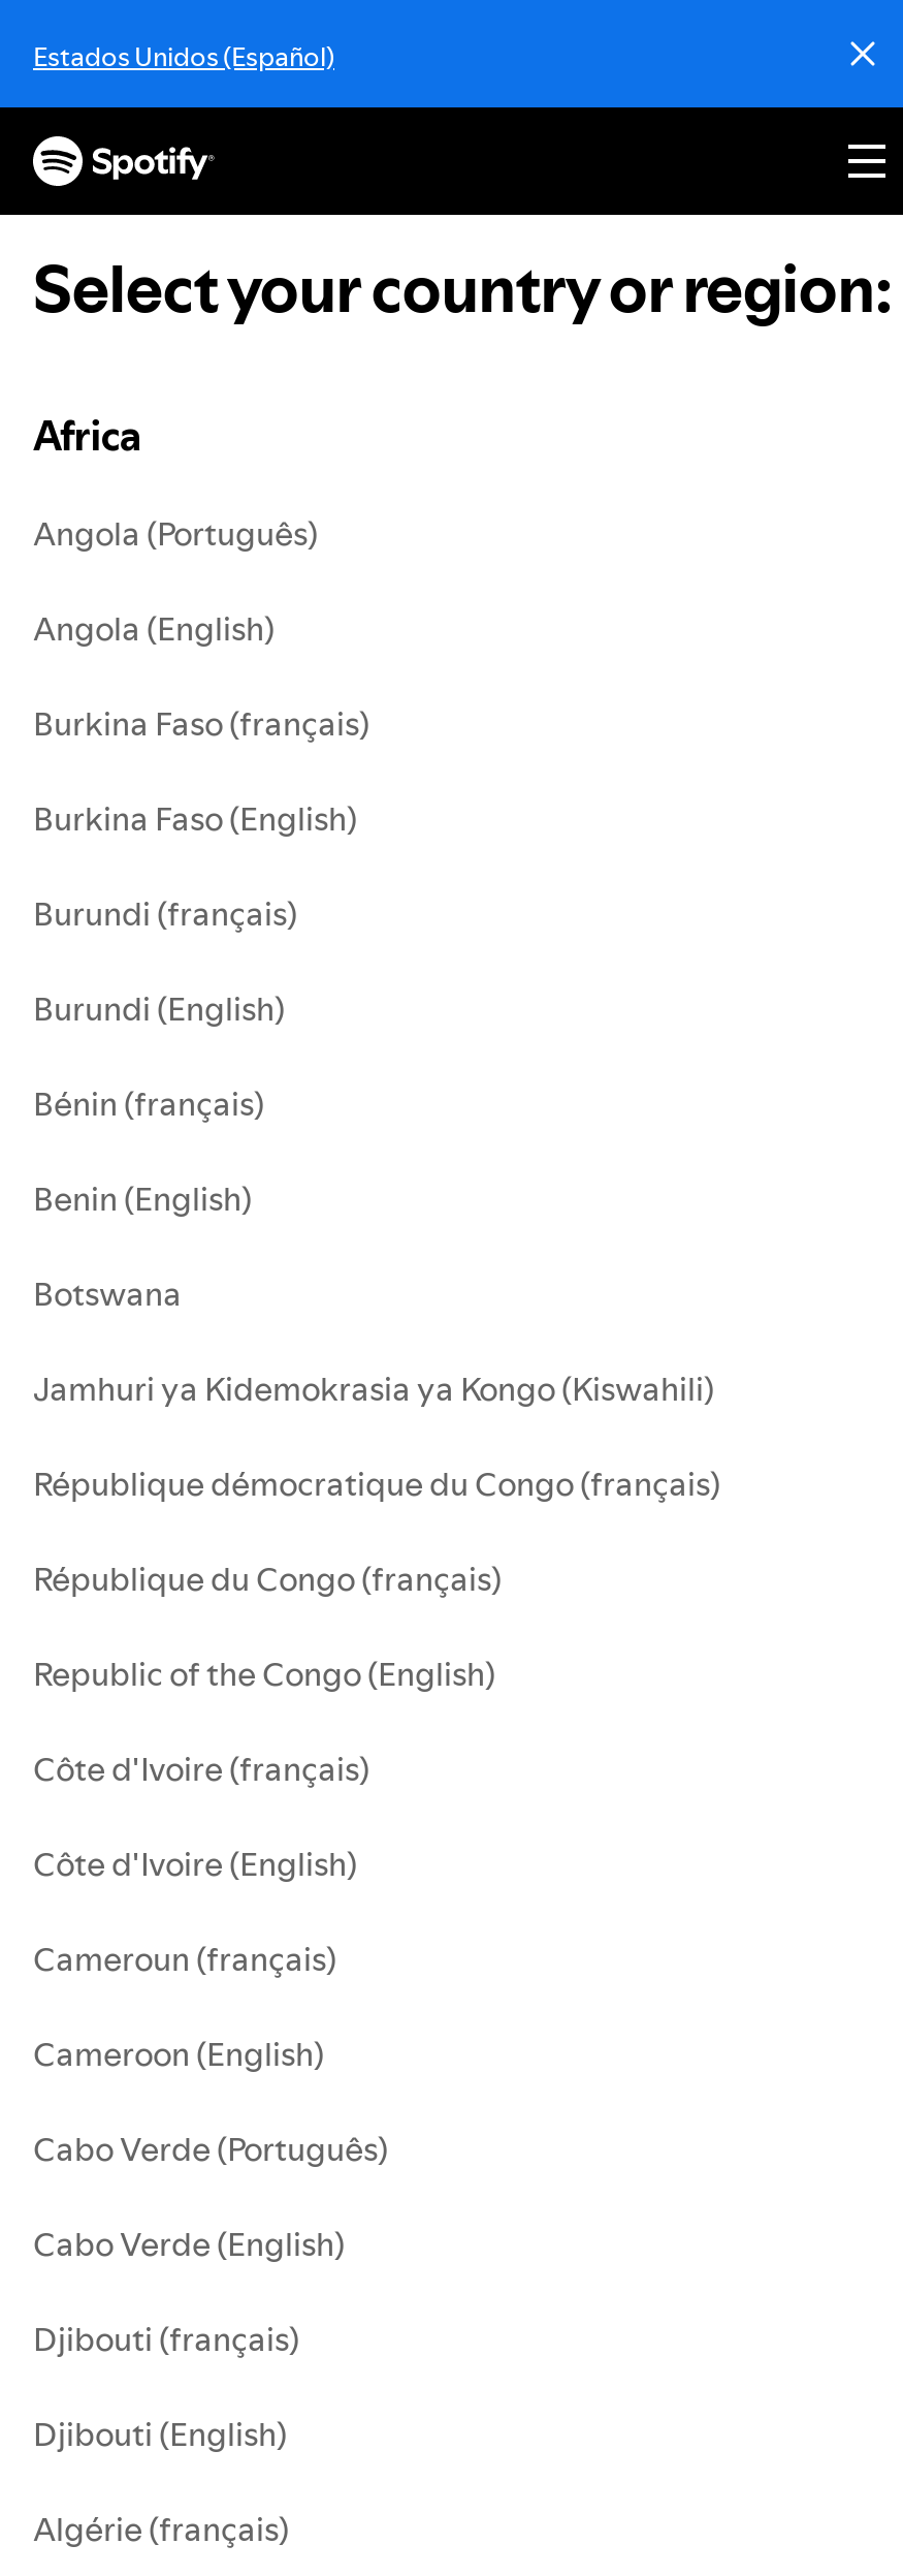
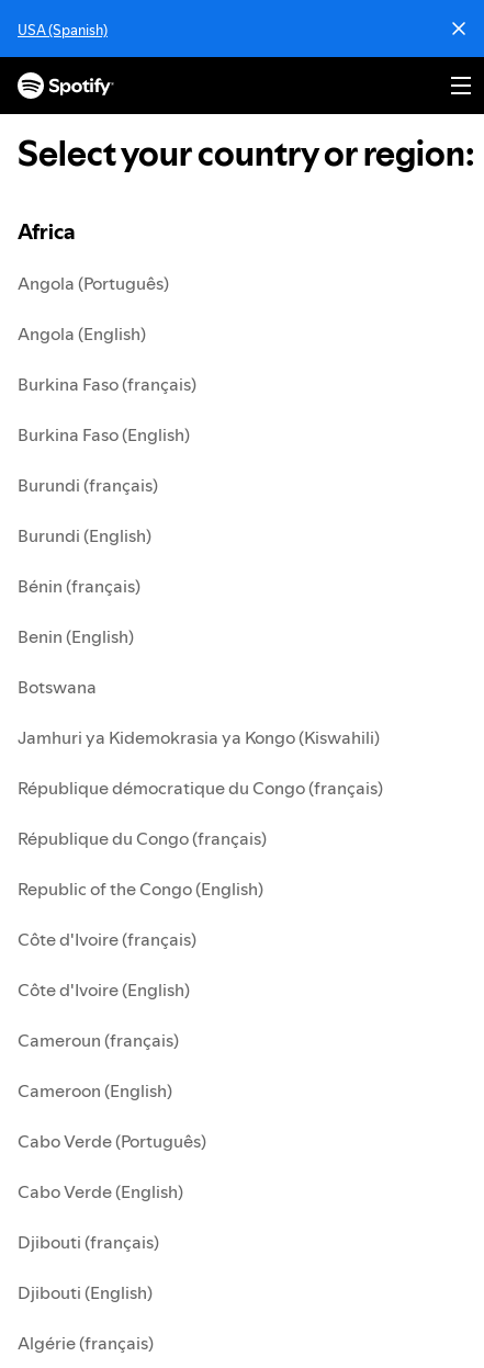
[33,37,334,74] Estados Unidos (Español) -> [18,20,108,39] USA (Spanish)

